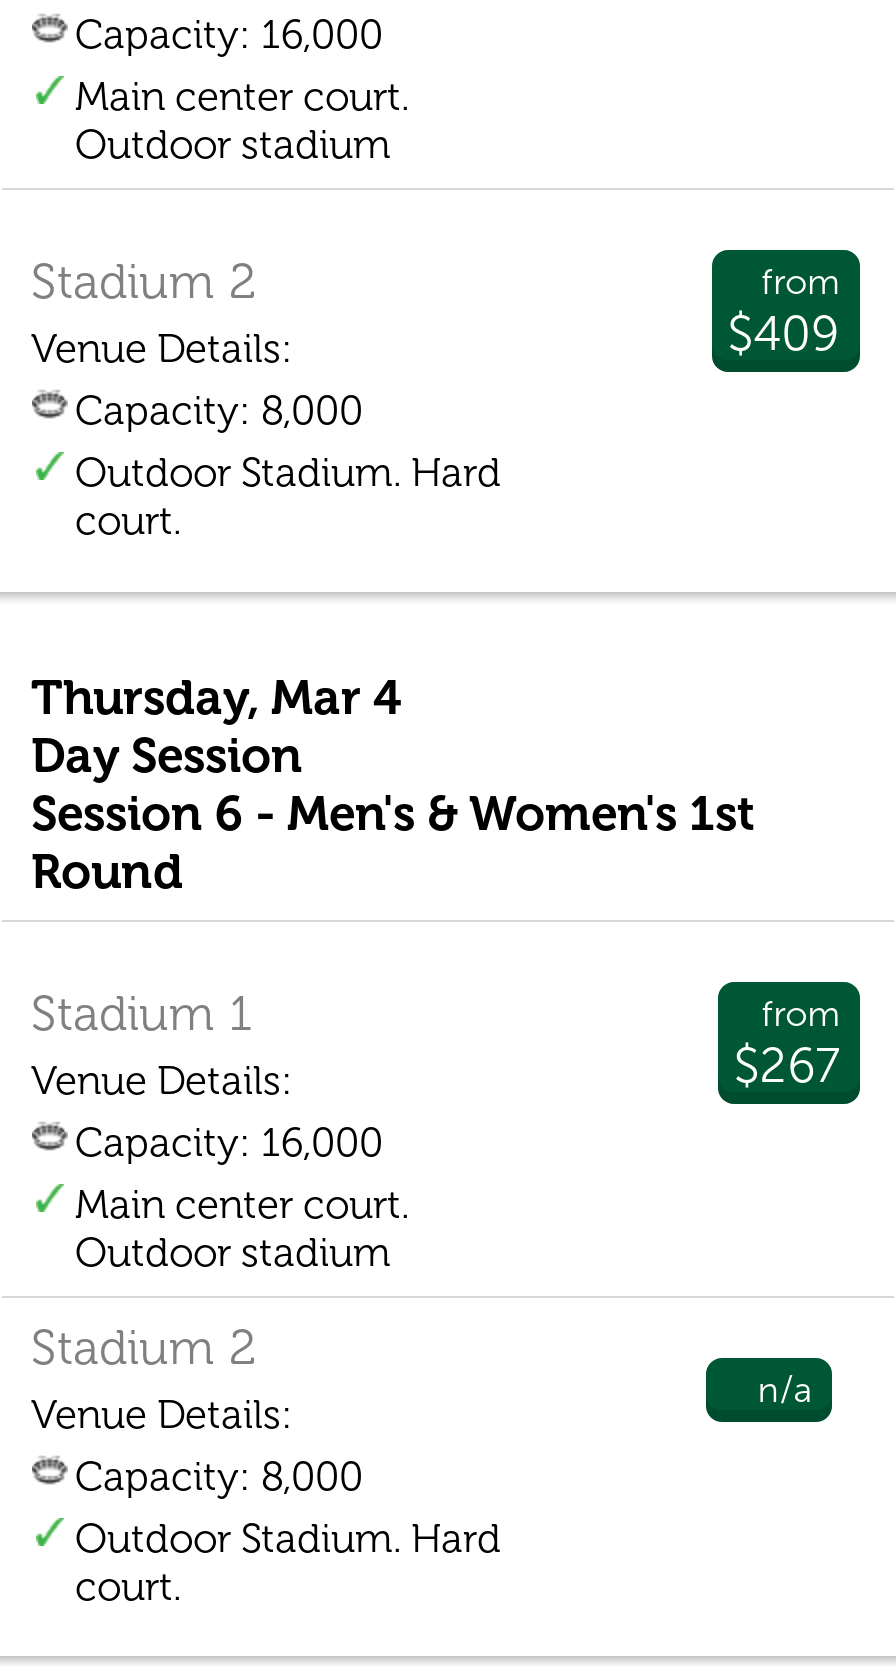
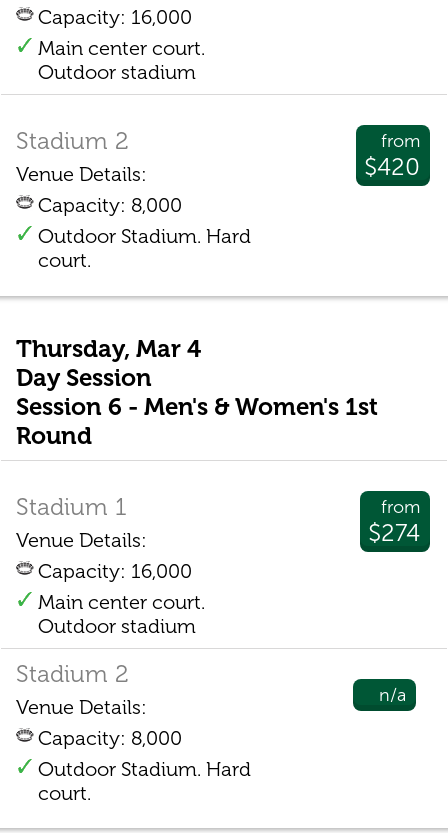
[727,304,839,362] $409 -> [363,152,419,181] $420
[733,1035,839,1093] $267 -> [368,518,420,547] $274

